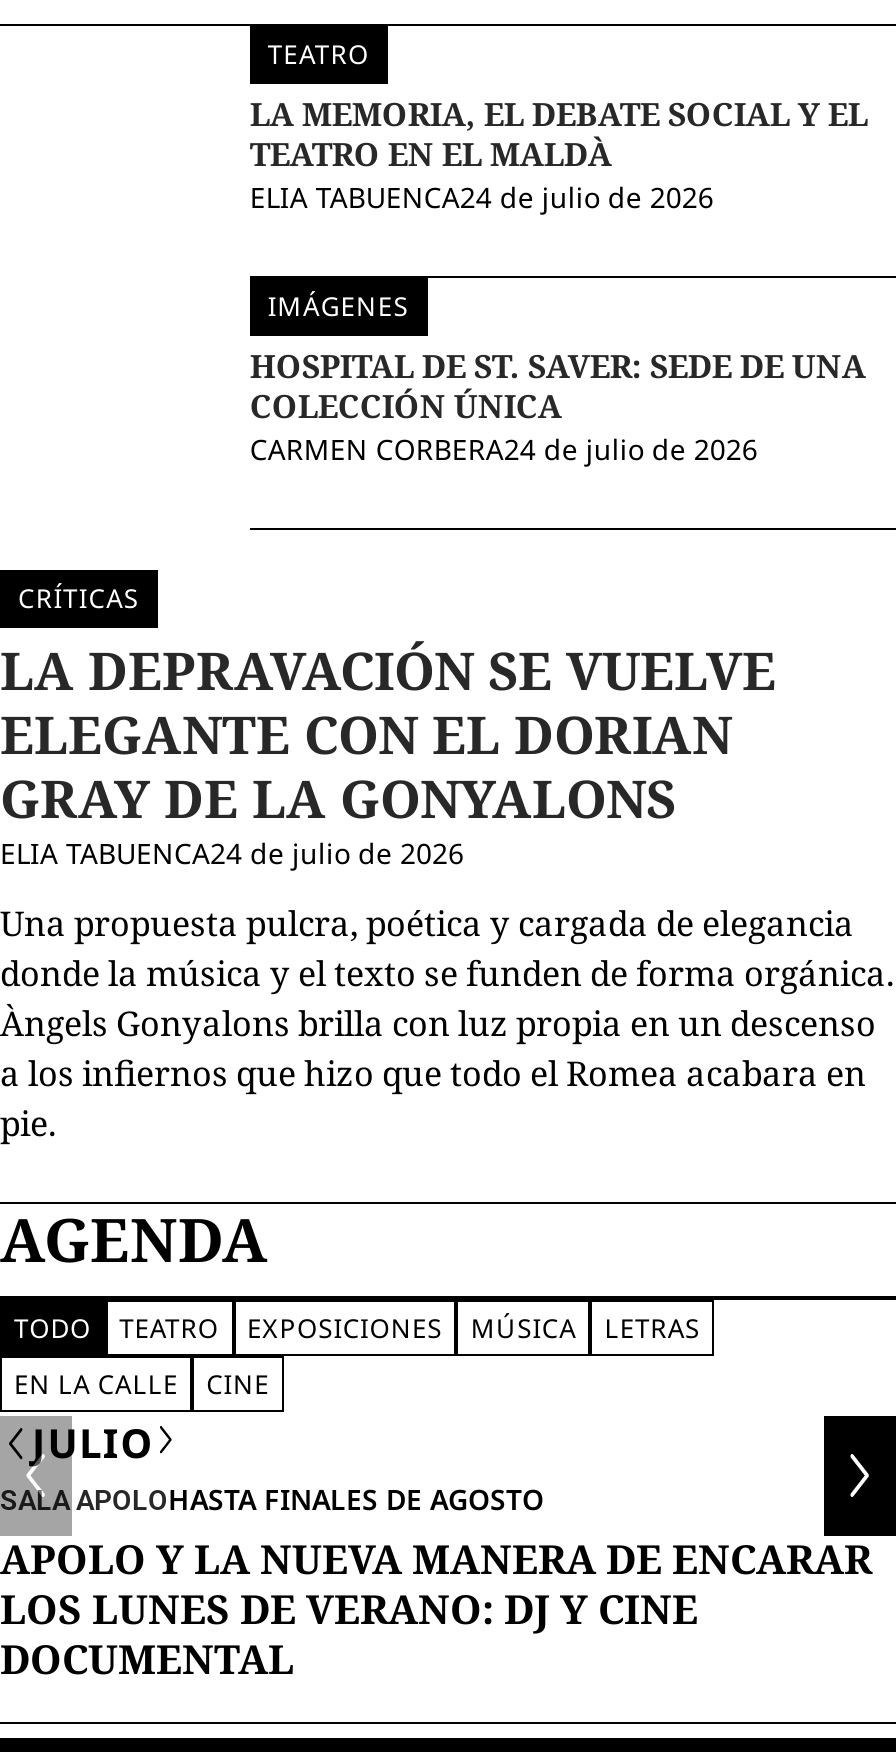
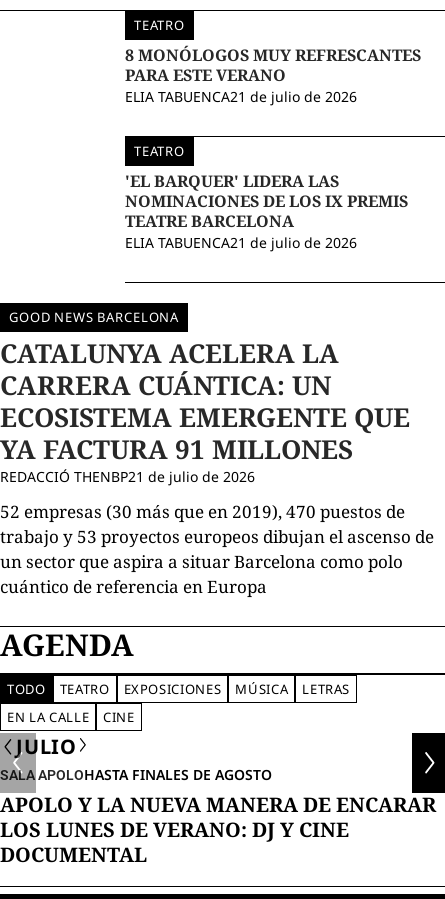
[250,92,868,216] LA MEMORIA, EL DEBATE SOCIAL Y EL | TEATRO EN EL MALDÀ | ELIA TABUENCA24 de julio de 2026 -> [125,44,421,106] 8 MONÓLOGOS MUY REFRESCANTES | PARA ESTE VERANO | ELIA TABUENCA21 de julio de 2026
[268,288,409,324] IMÁGENES -> [134,142,185,160] TEATRO
[250,344,866,468] HOSPITAL DE ST. SAVER: SEDE DE UNA | COLECCIÓN ÚNICA | CARMEN CORBERA24 de julio de 2026 -> [125,170,408,252] 'EL BARQUER' LIDERA LAS | NOMINACIONES DE LOS IX PREMIS | TEATRE BARCELONA | ELIA TABUENCA21 de julio de 2026
[0,579,776,871] CRÍTICAS | LA DEPRAVACIÓN SE VUELVE | ELEGANTE CON EL DORIAN | GRAY DE LA GONYALONS | ELIA TABUENCA24 de julio de 2026 -> [0,308,410,486] GOOD NEWS BARCELONA | CATALUNYA ACELERA LA | CARRERA CUÁNTICA: UN | ECOSISTEMA EMERGENTE QUE | YA FACTURA 91 MILLONES | REDACCIÓ THENBP21 de julio de 2026
[0,899,894,1145] Una propuesta pulcra, poética y cargada de elegancia | donde la música y el texto se funden de forma orgánica. | Àngels Gonyalons brilla con luz propia en un descenso | a los infiernos que hizo que todo el Romea acabara en | pie. -> [0,500,434,598] 52 empresas (30 más que en 2019), 470 puestos de | trabajo y 53 proyectos europeos dibujan el ascenso de | un sector que aspira a situar Barcelona como polo | cuántico de referencia en Europa

